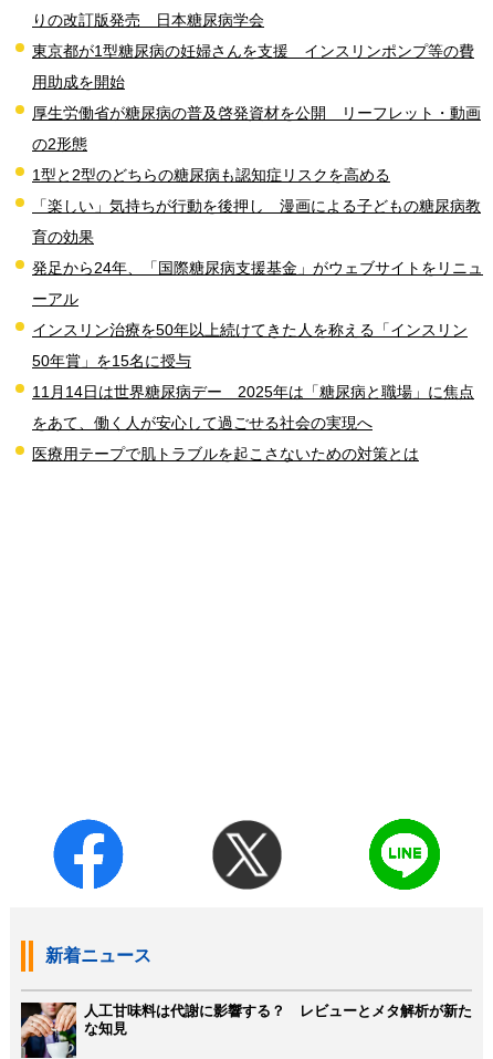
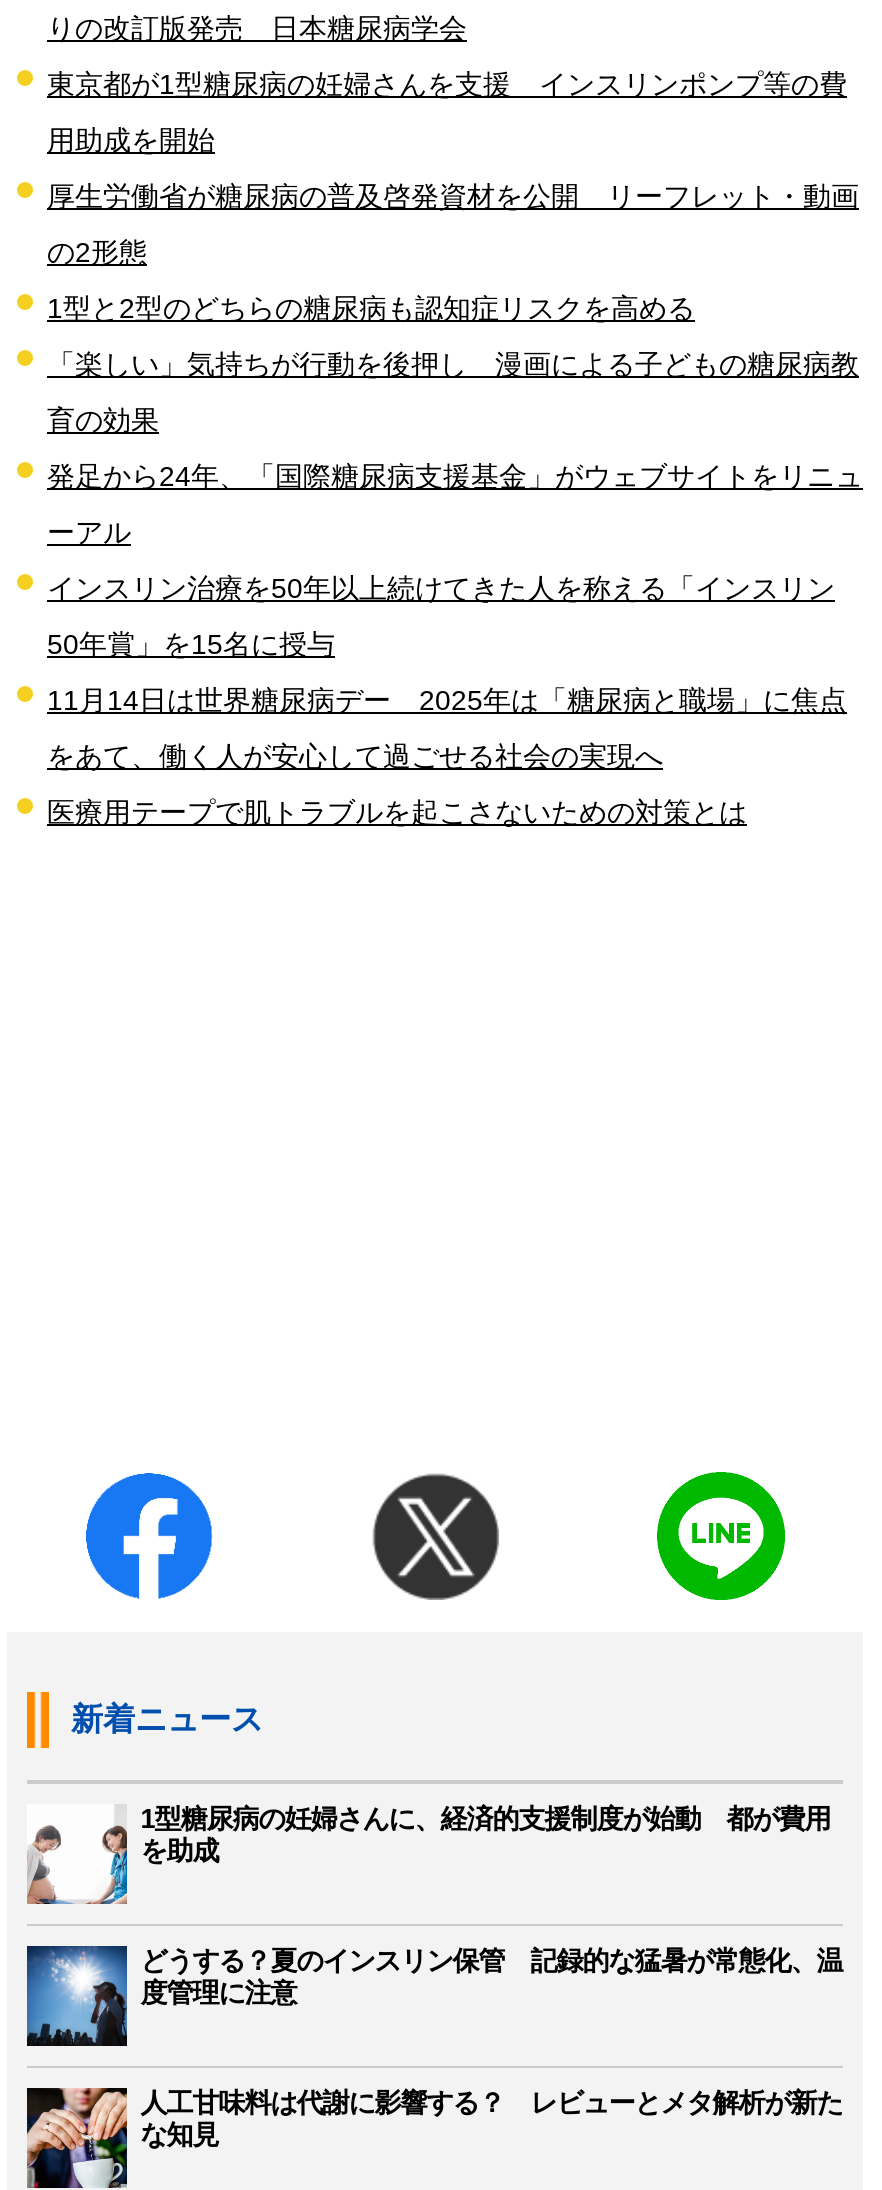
none -> [25,1944,842,2048] [image] | どうする？夏のインスリン保管 記録的な猛暑が常態化、温 | 度管理に注意
none -> [27,1803,830,1906] [image] | 1型糖尿病の妊婦さんに、経済的支援制度が始動 都が費用 | を助成

